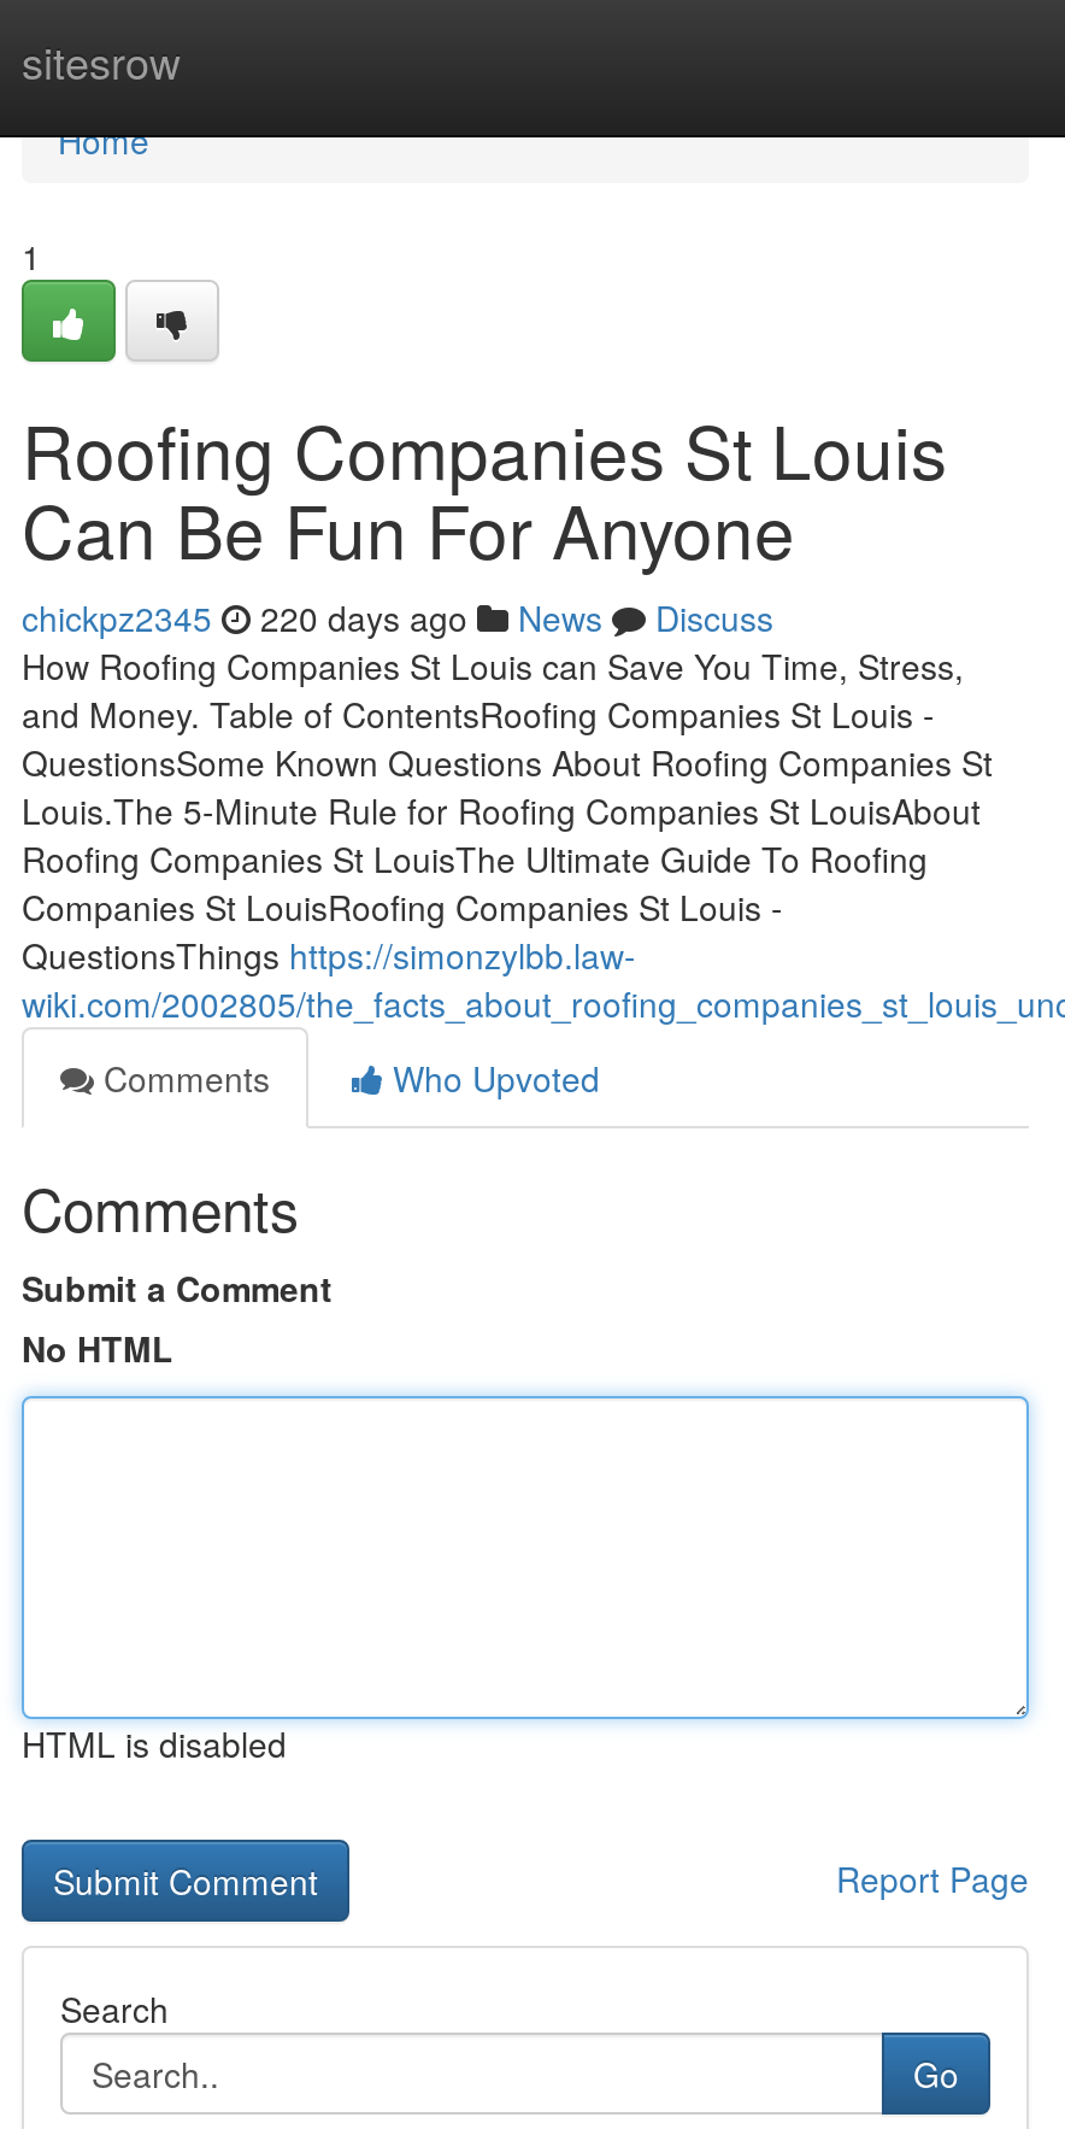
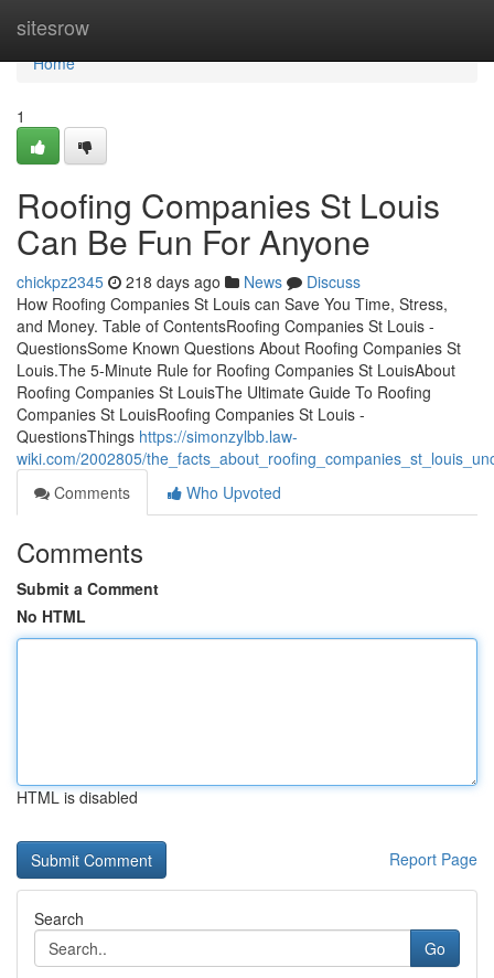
[22,593,773,641] chickpz2345 220 days ago News Discuss -> [17,270,361,293] chickpz2345 218 days ago News Discuss

